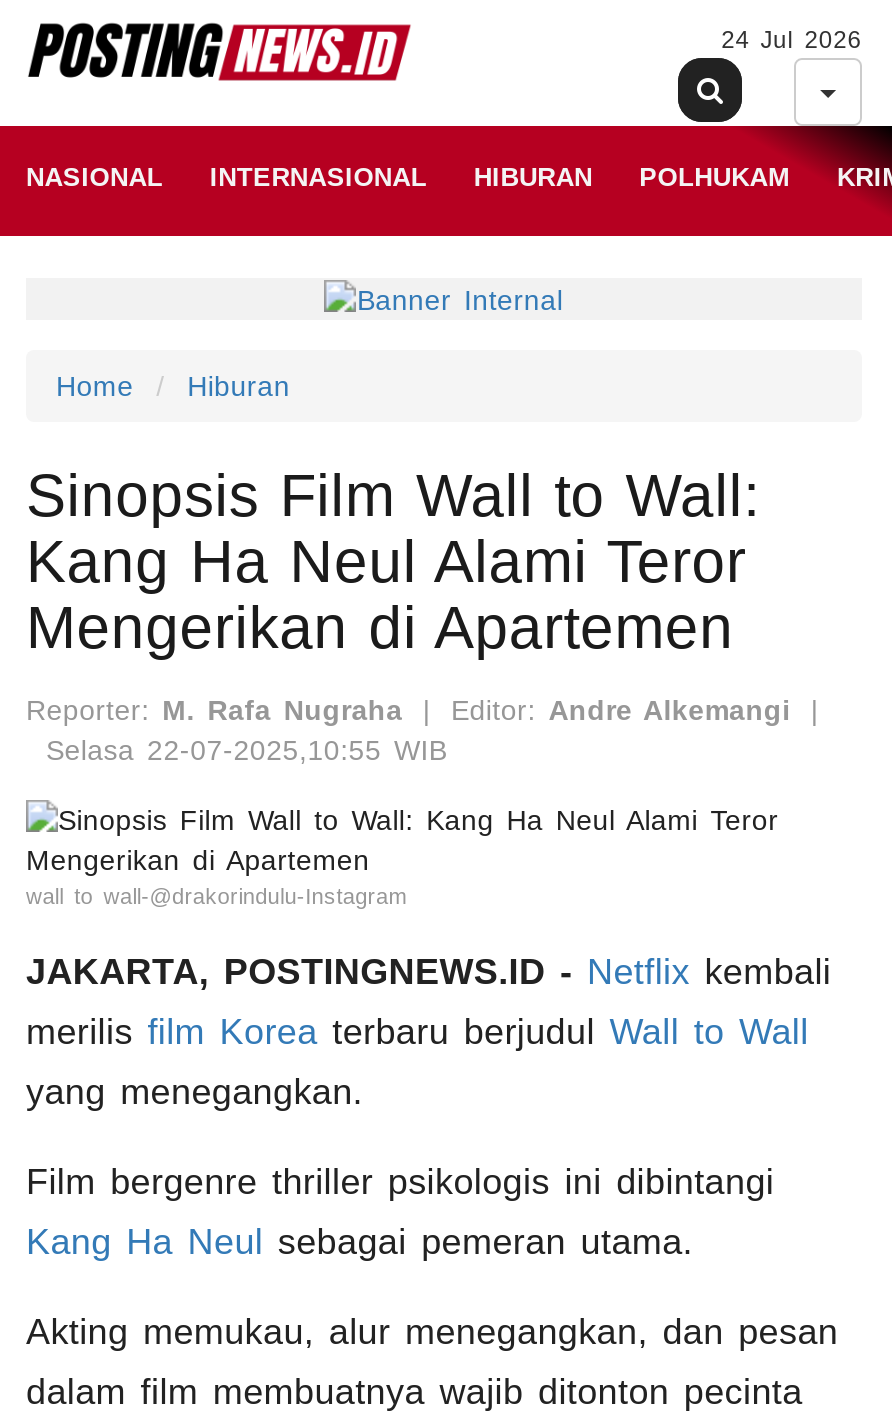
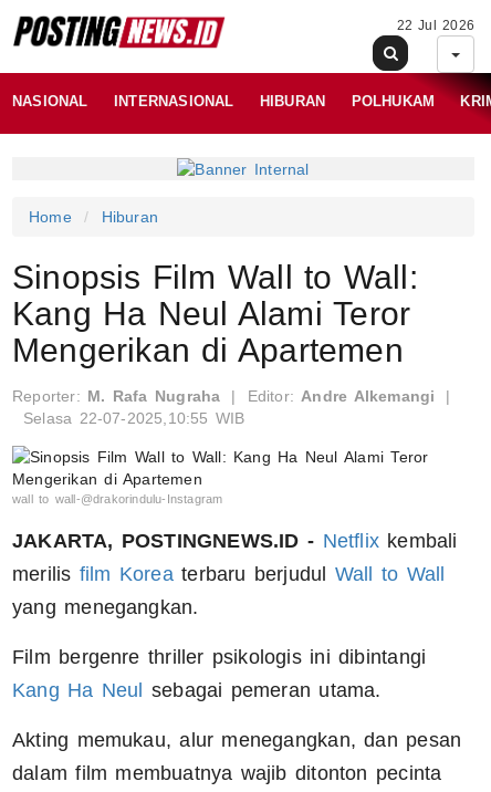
[721,26,862,54] 24 Jul 2026 -> [397,18,474,33] 22 Jul 2026

